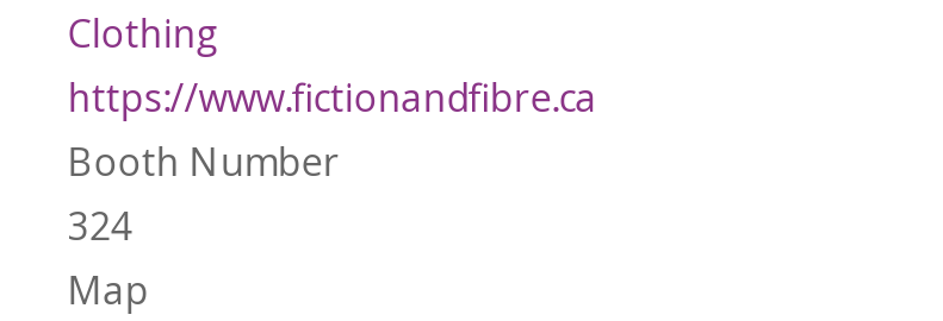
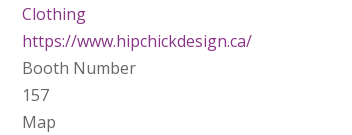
[67,71,597,123] https://www.fictionandfibre.ca -> [22,30,252,52] https://www.hipchickdesign.ca/
[67,199,132,252] 324 -> [22,84,49,106] 157

